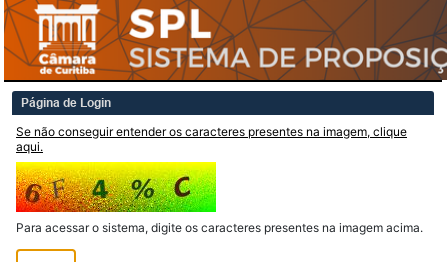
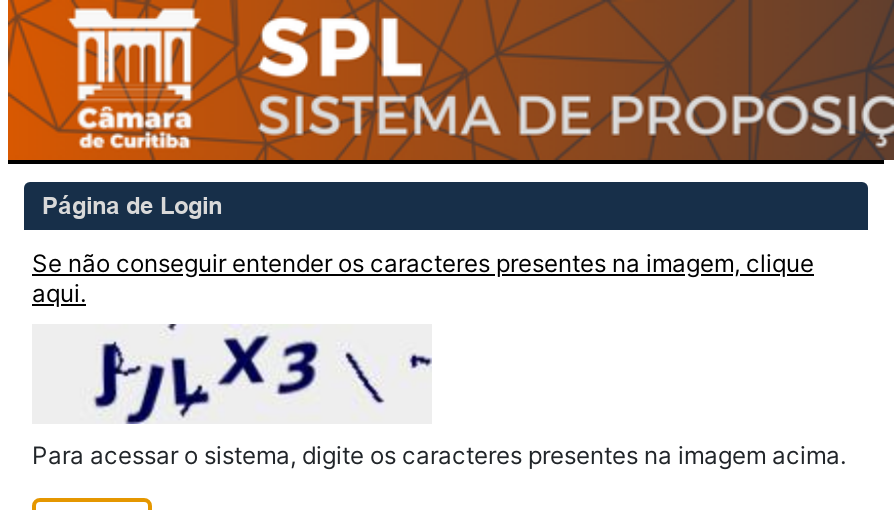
[15,161,217,213] [image] -> [32,322,432,426] [image]

